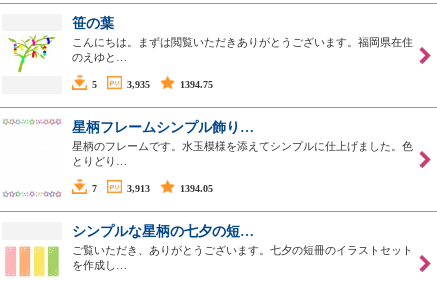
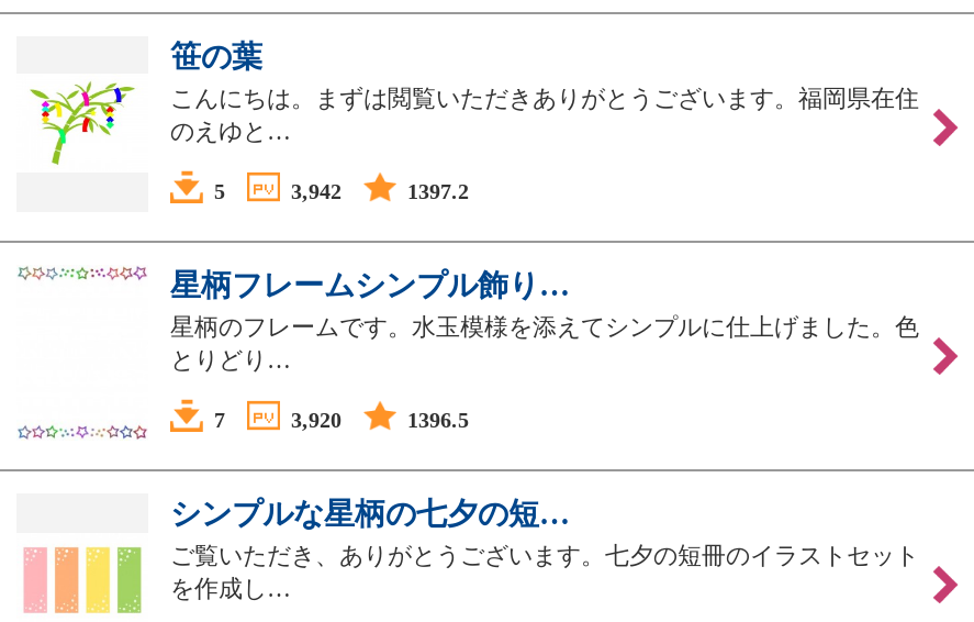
[127,79,150,90] 3,935 -> [291,180,342,204] 3,942
[180,79,213,90] 1394.75 -> [407,180,469,204] 1397.2
[127,183,150,194] 3,913 -> [291,408,342,432] 3,920
[180,183,213,194] 1394.05 -> [407,408,469,432] 1396.5

